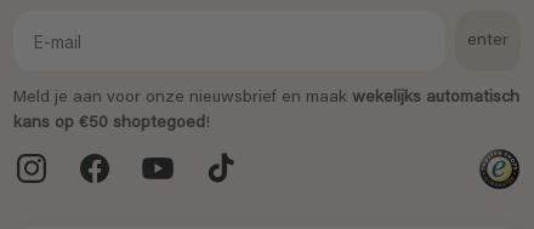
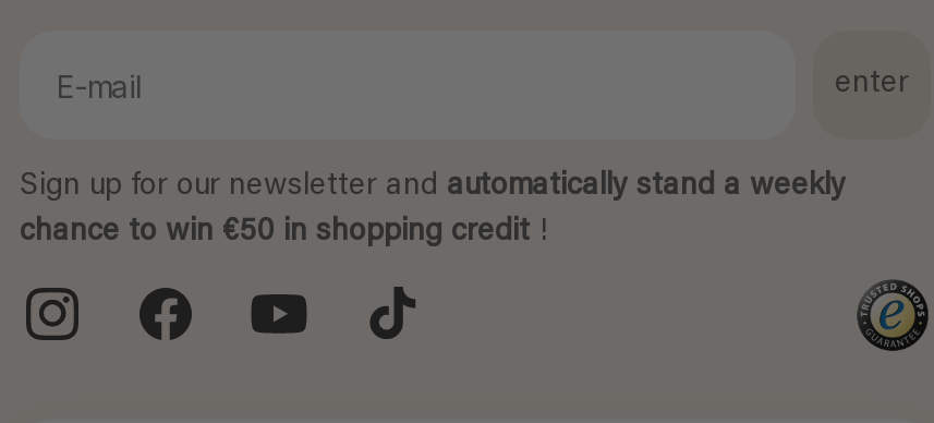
[13,90,519,107] Meld je aan voor onze nieuwsbrief en maak wekelijks automatisch -> [20,173,846,203] Sign up for our newsletter and automatically stand a weekly
[13,115,210,132] kans op €50 shoptegoed! -> [20,219,547,249] chance to win €50 in shopping credit!

